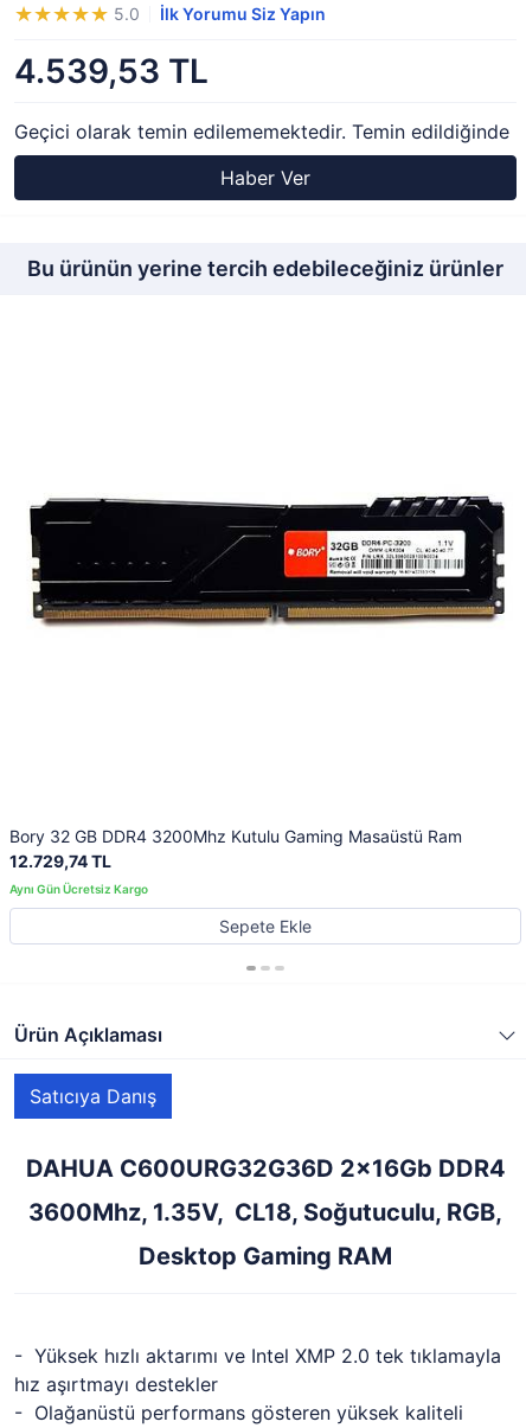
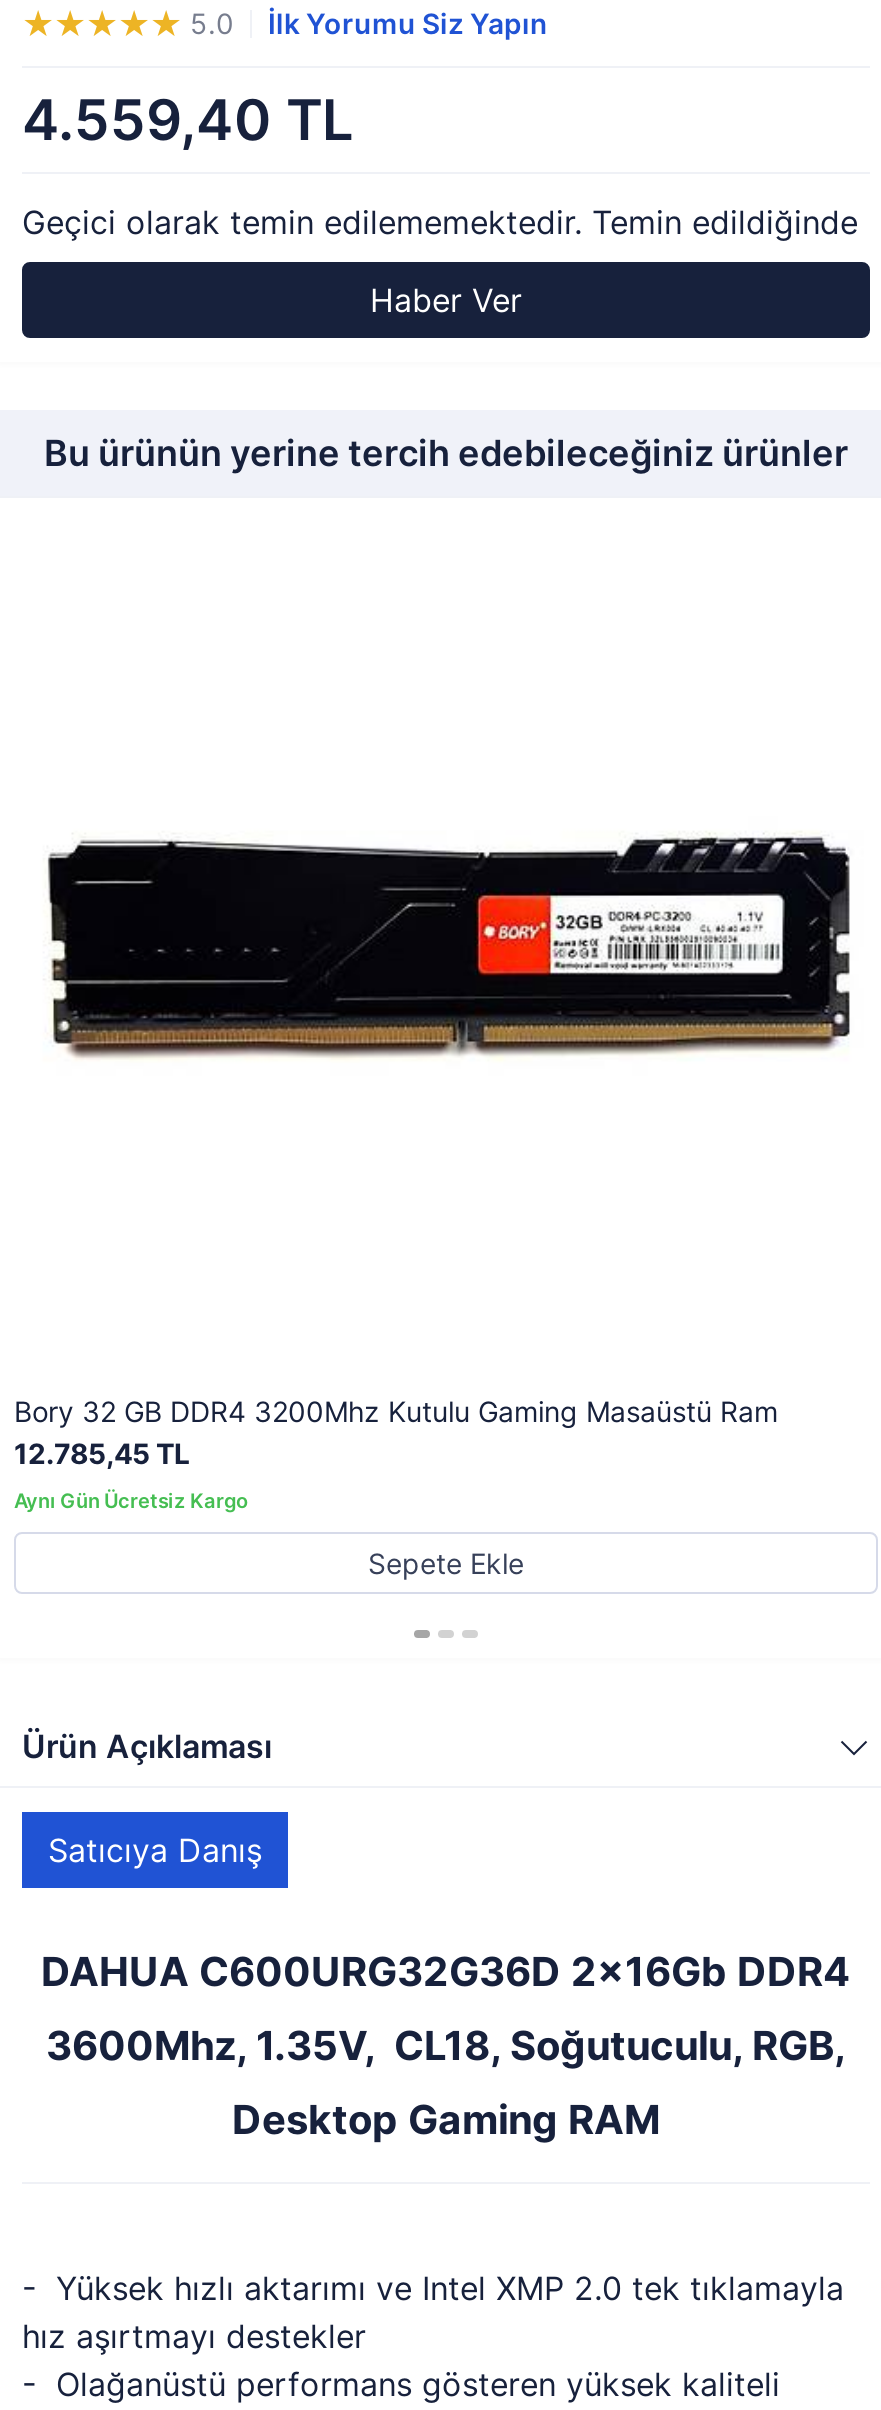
[14,51,209,91] 4.539,53 TL -> [22,86,354,154] 4.559,40 TL
[9,851,111,871] 12.729,74 TL -> [14,1436,190,1470] 12.785,45 TL

